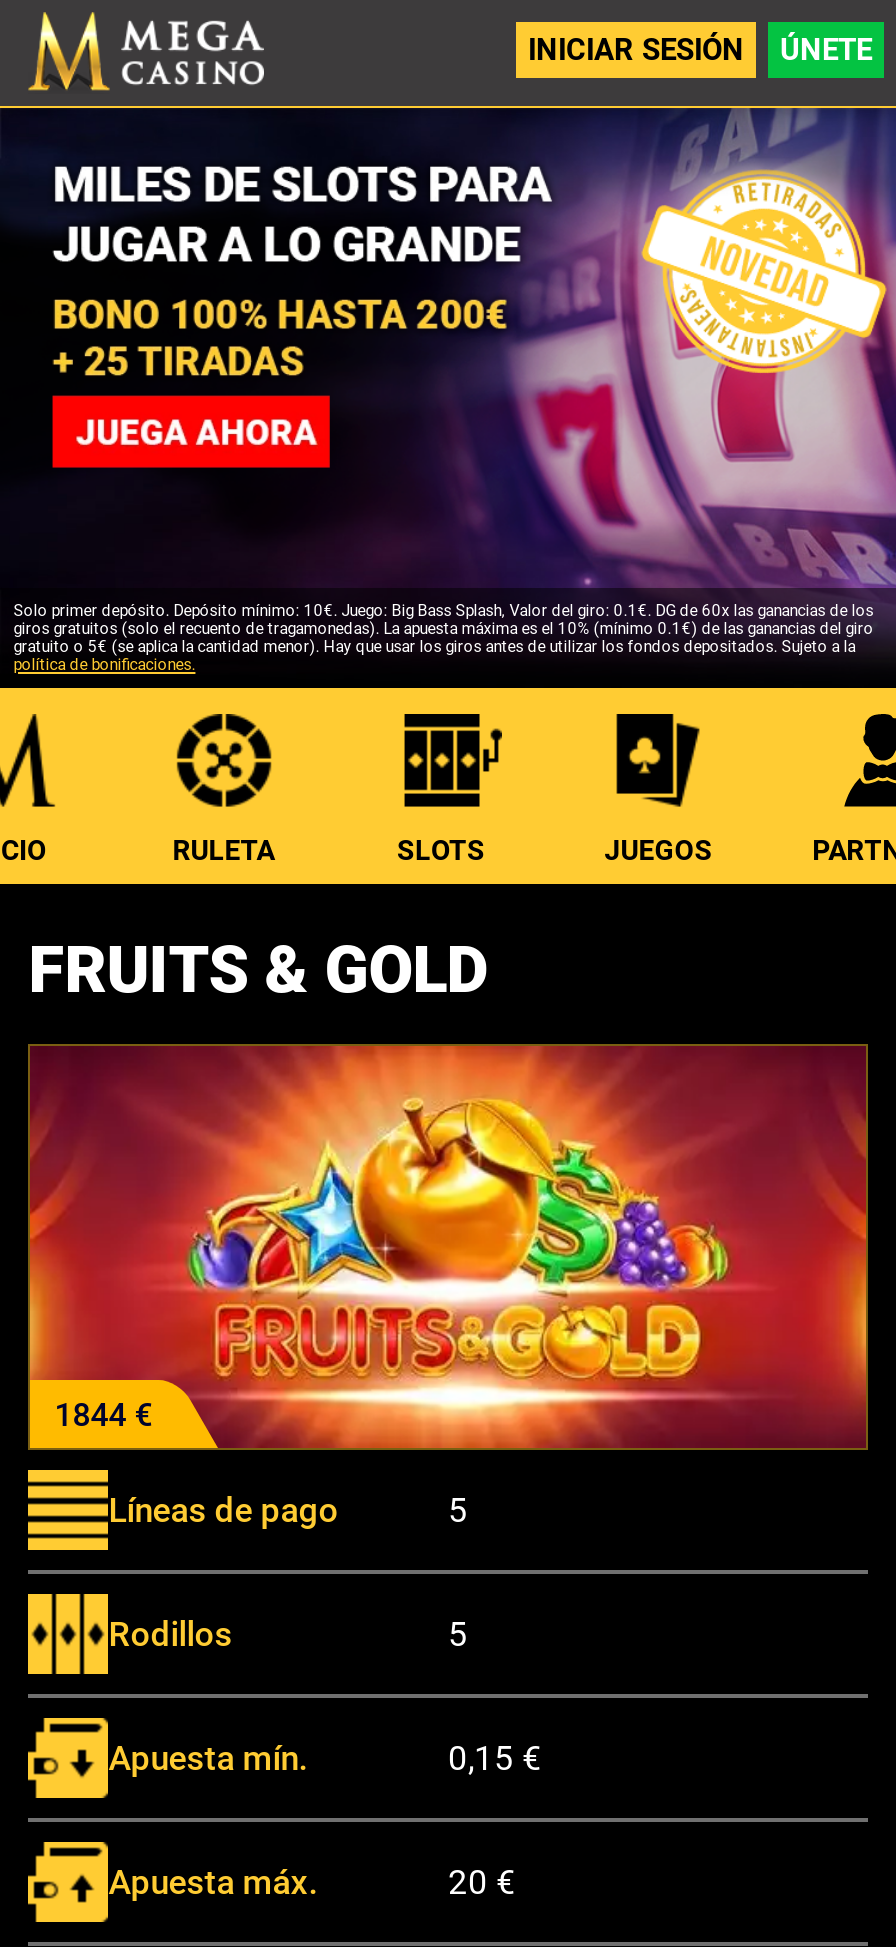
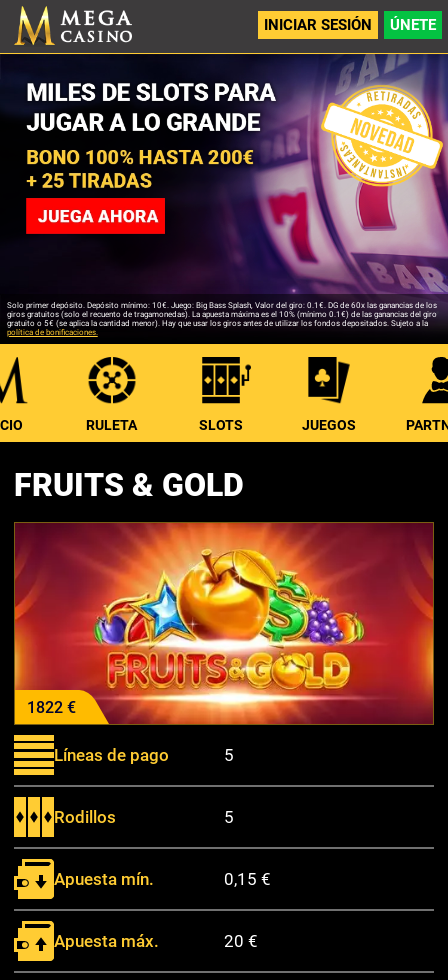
[54,1396,152,1434] 1844 € -> [27,698,76,717] 1822 €

